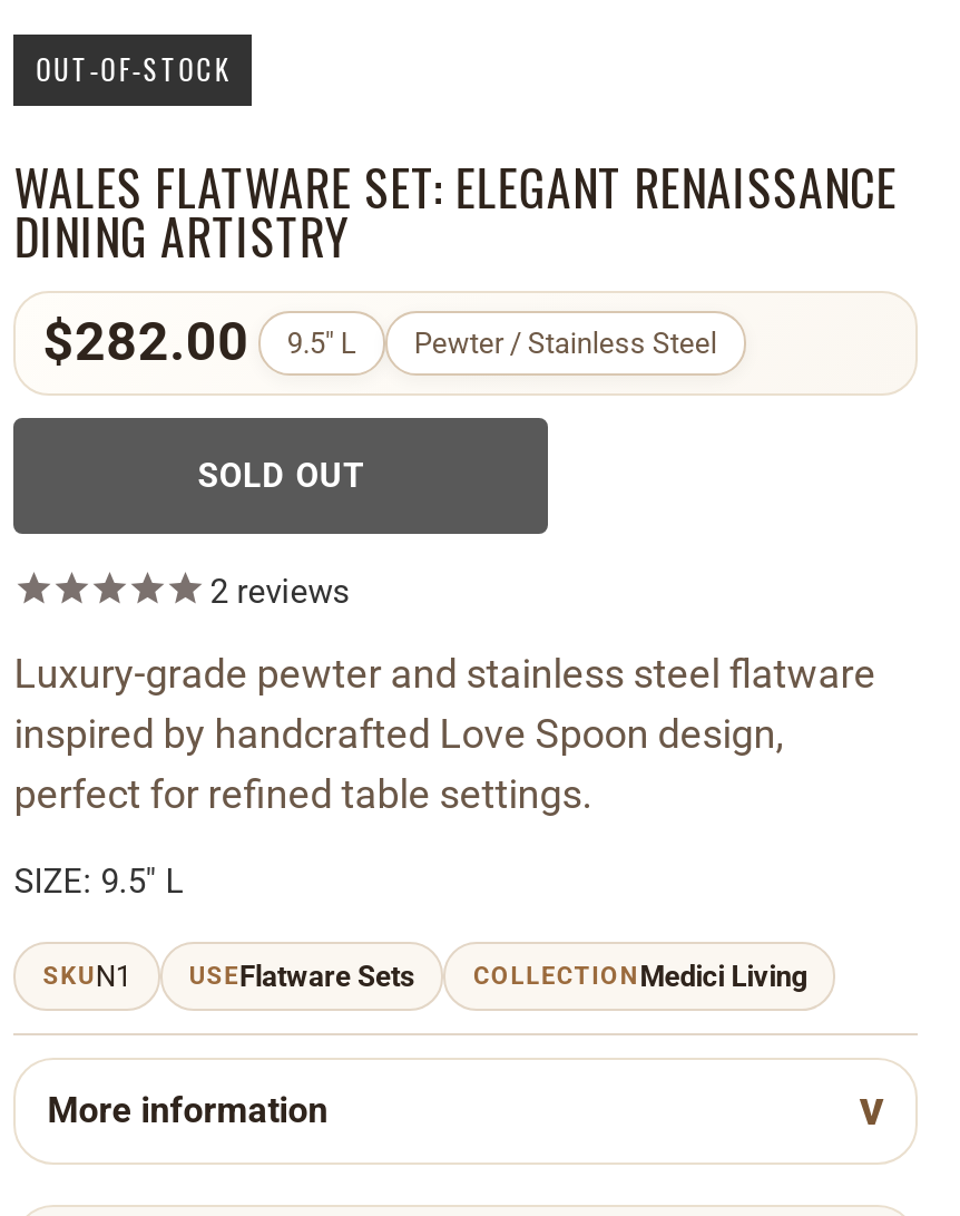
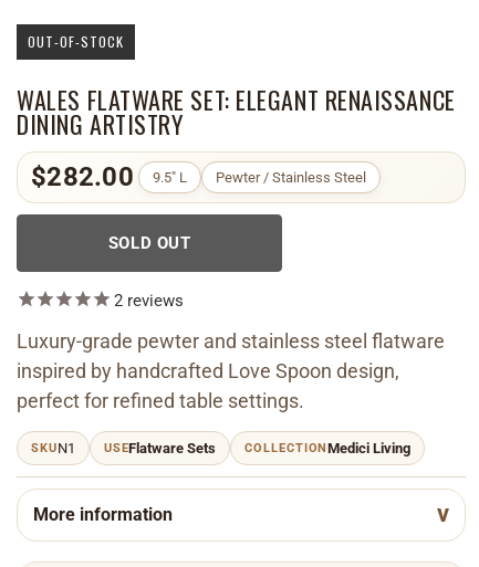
[14,861,183,901] SIZE: 9.5" L -> none

